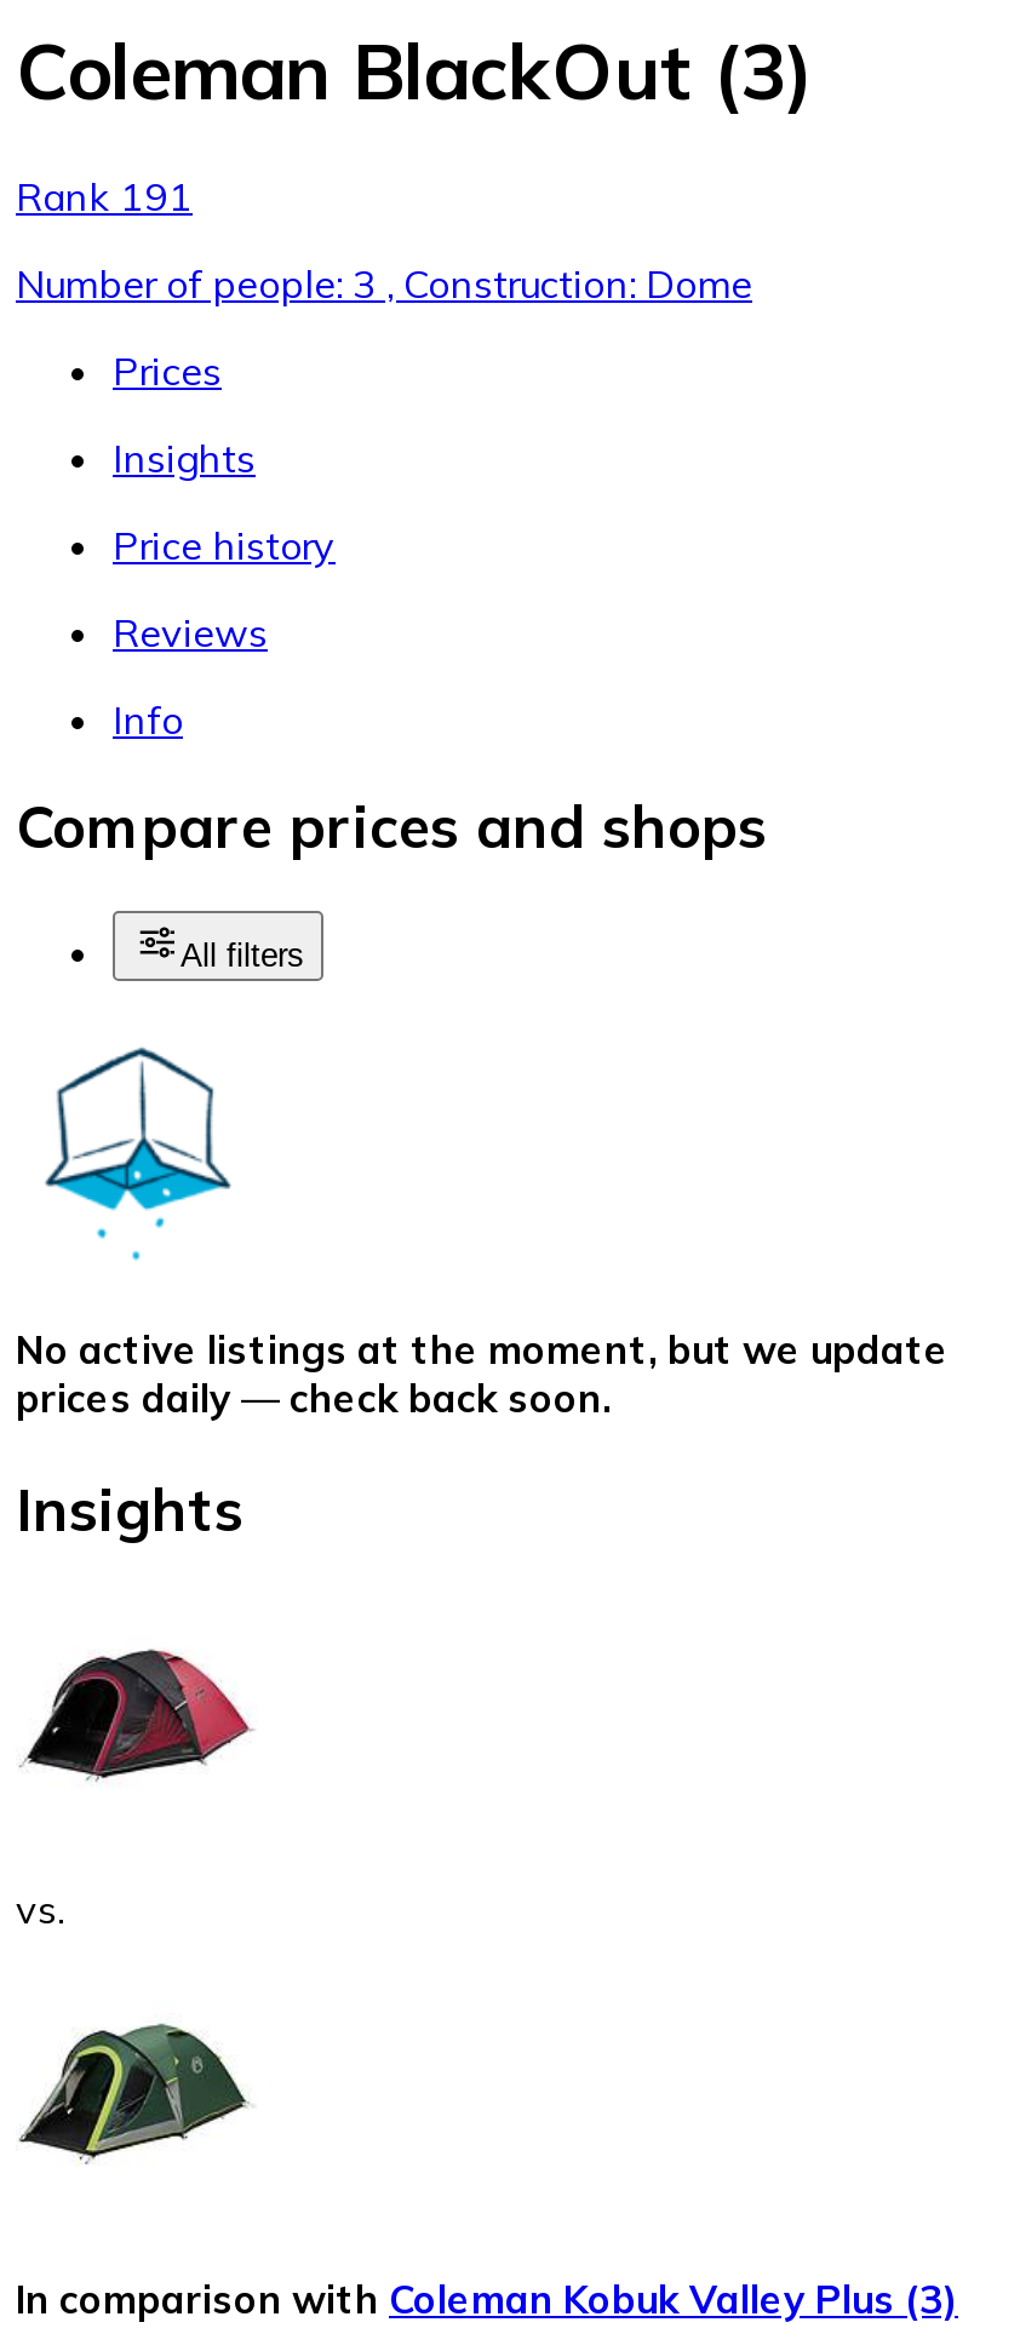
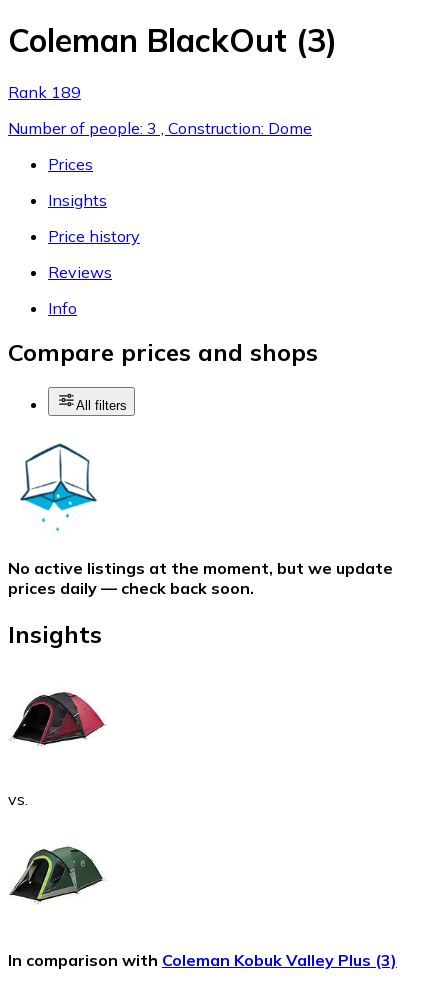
[16,171,193,219] Rank 191 -> [8,81,81,101] Rank 189

